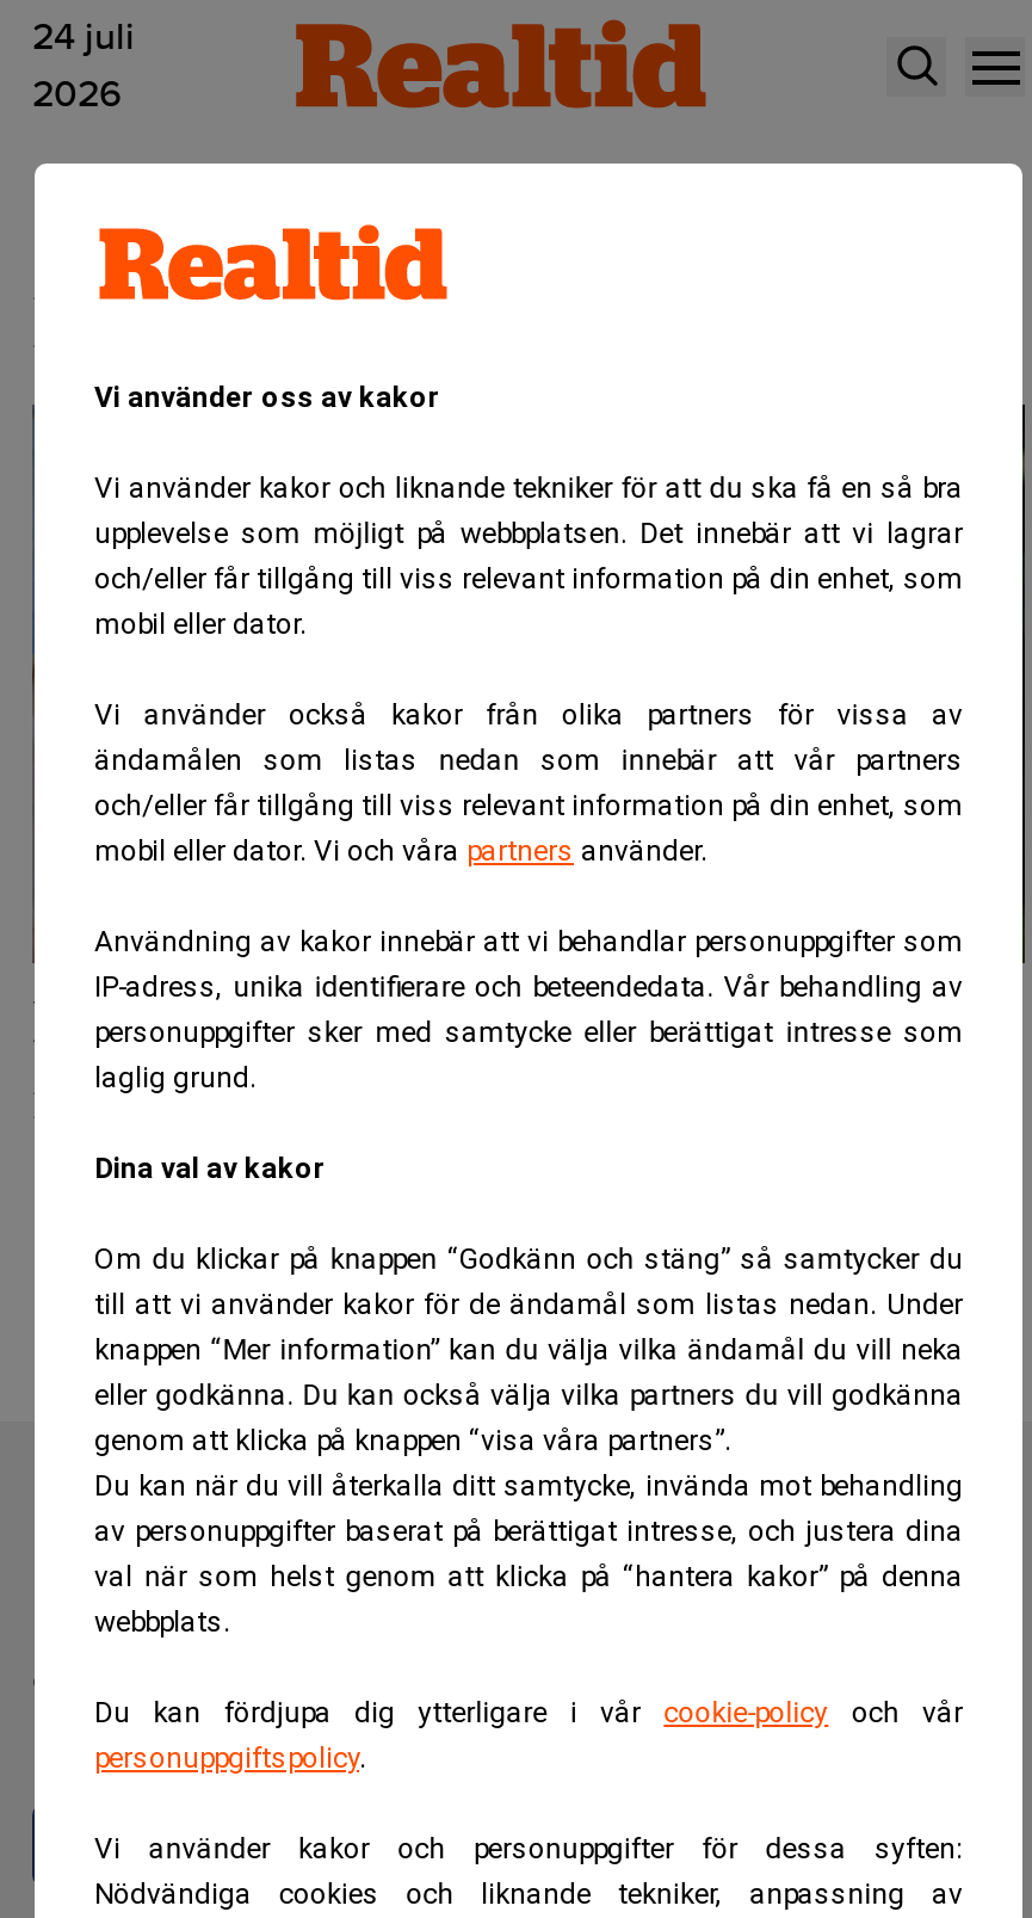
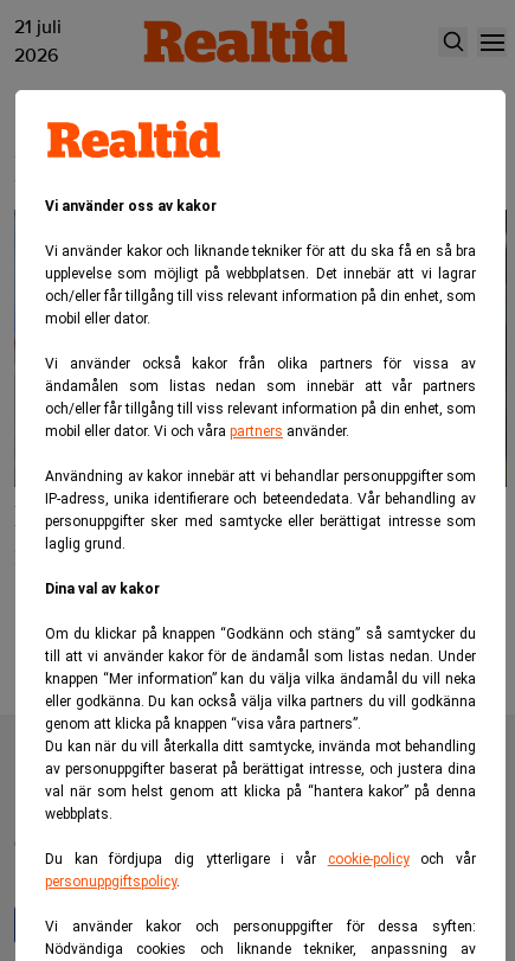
[32,13,135,61] 24 juli -> [14,15,62,39] 21 juli

